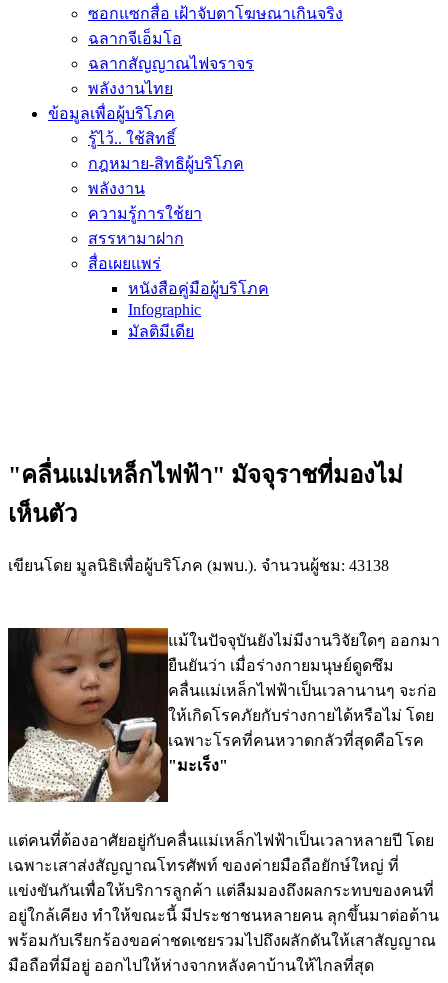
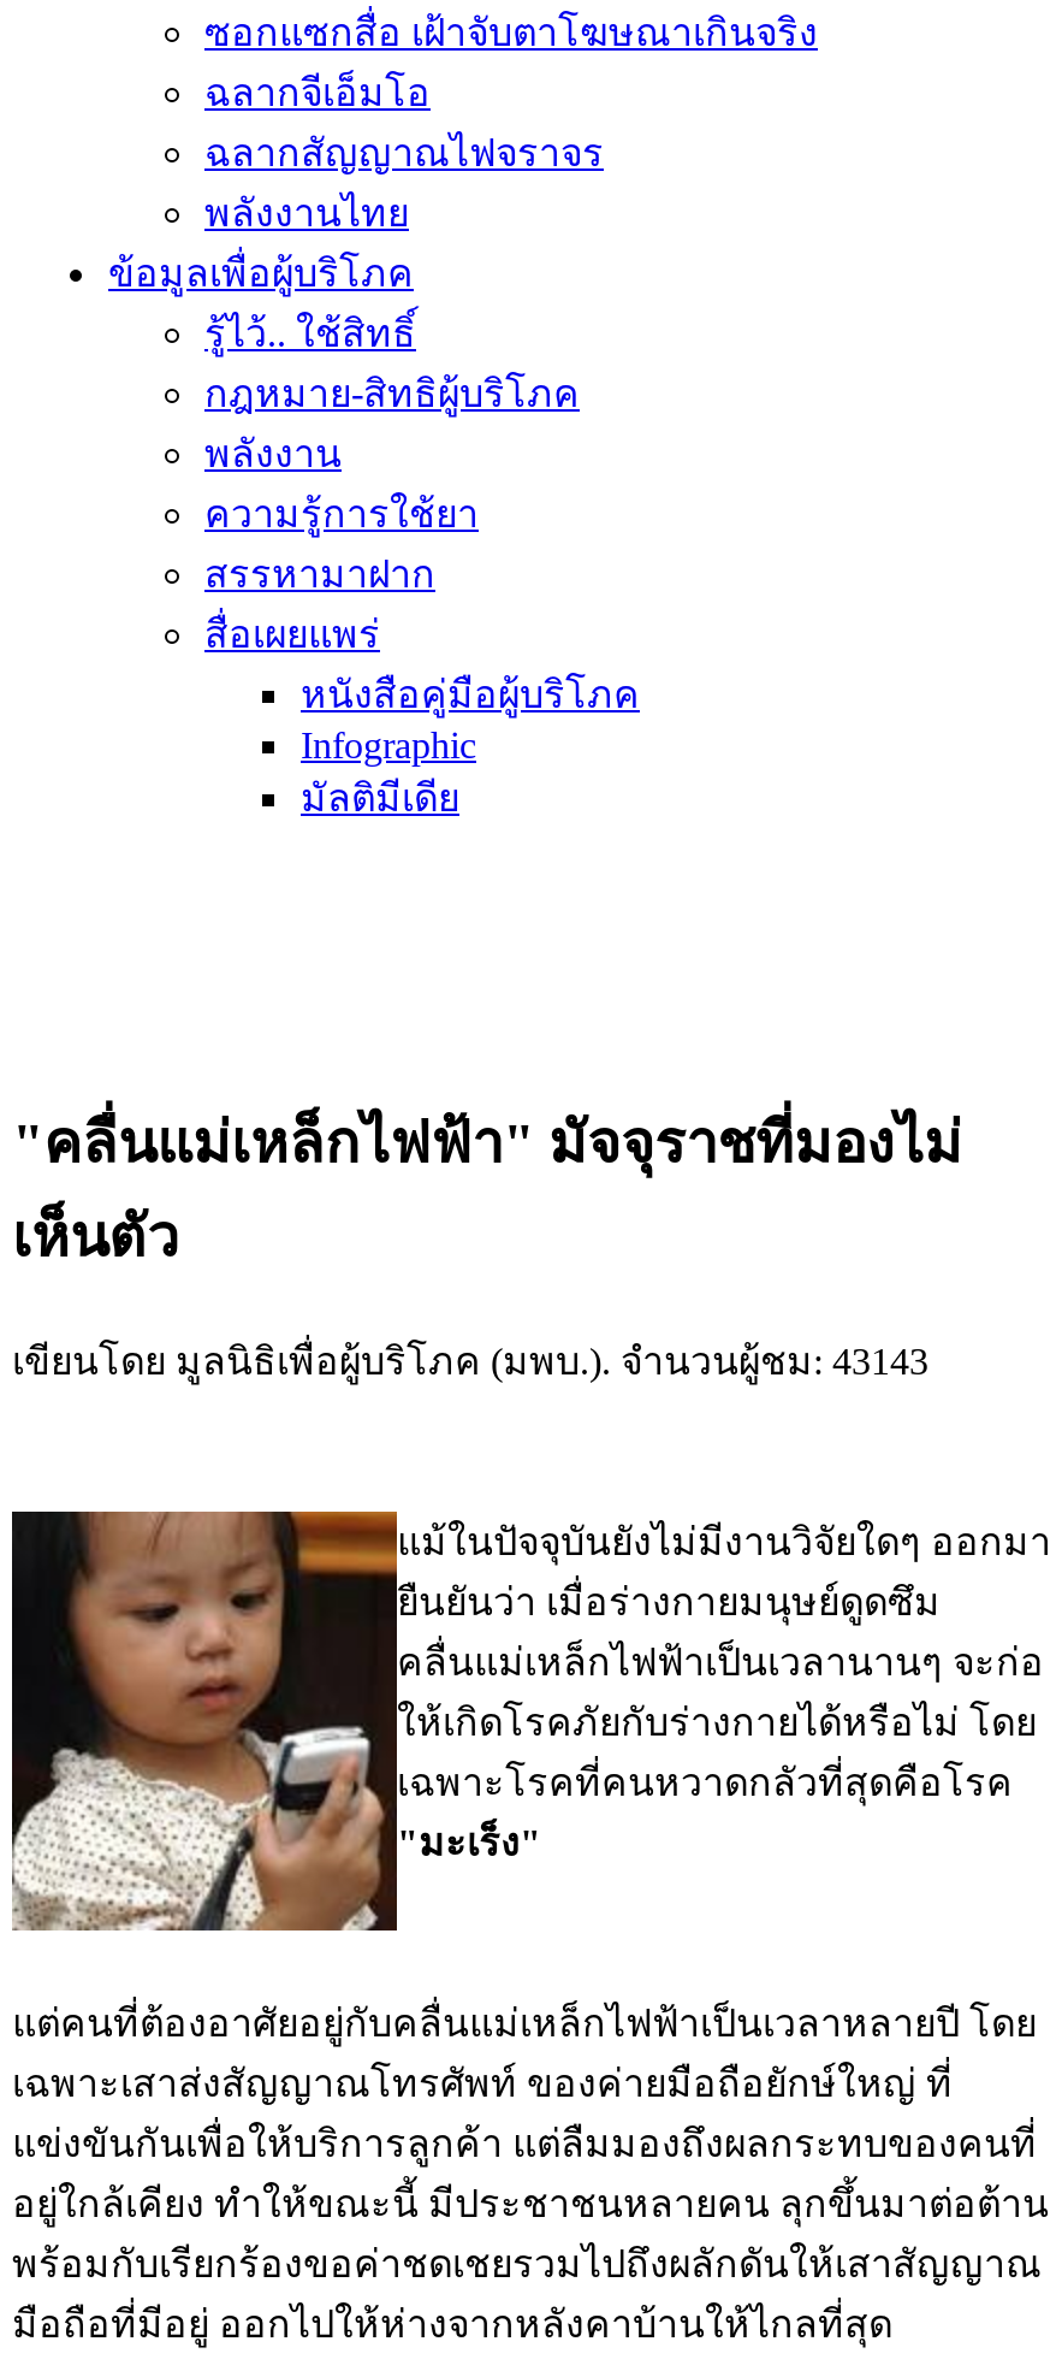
[8,557,389,574] เขียนโดย มูลนิธิเพื่อผู้บริโภค (มพบ.). จำนวนผู้ชม: 43138 -> [12,1340,928,1381] เขียนโดย มูลนิธิเพื่อผู้บริโภค (มพบ.). จำนวนผู้ชม: 43143

